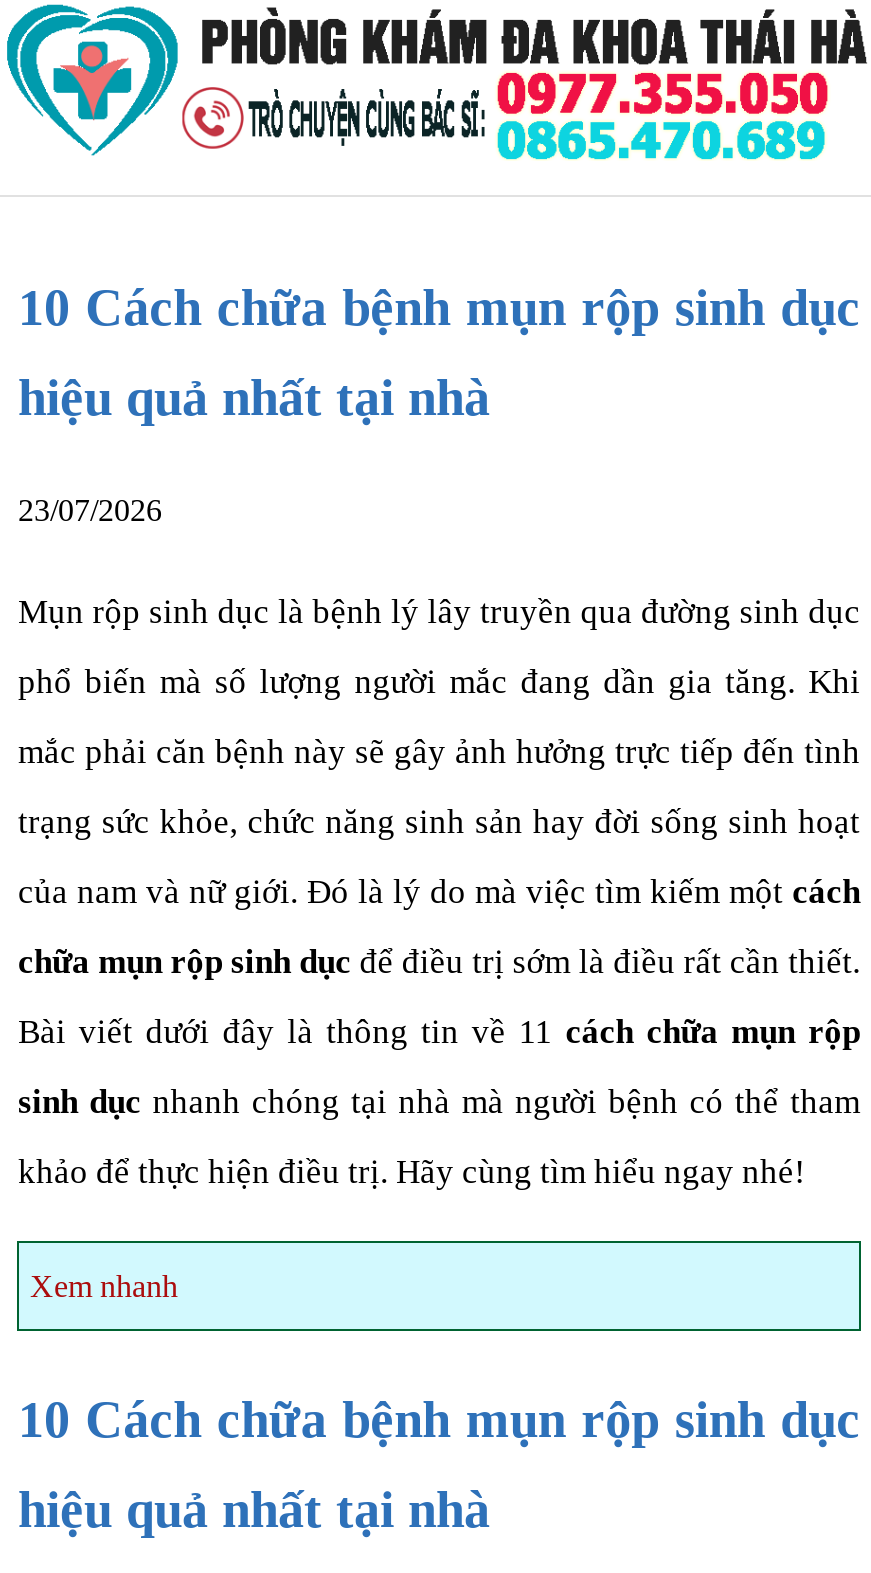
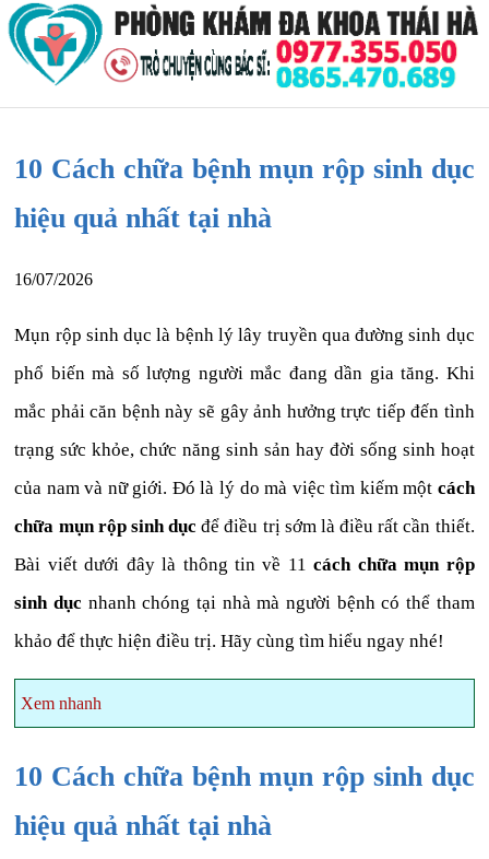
[18,494,162,528] 23/07/2026 -> [15,270,93,289] 16/07/2026

